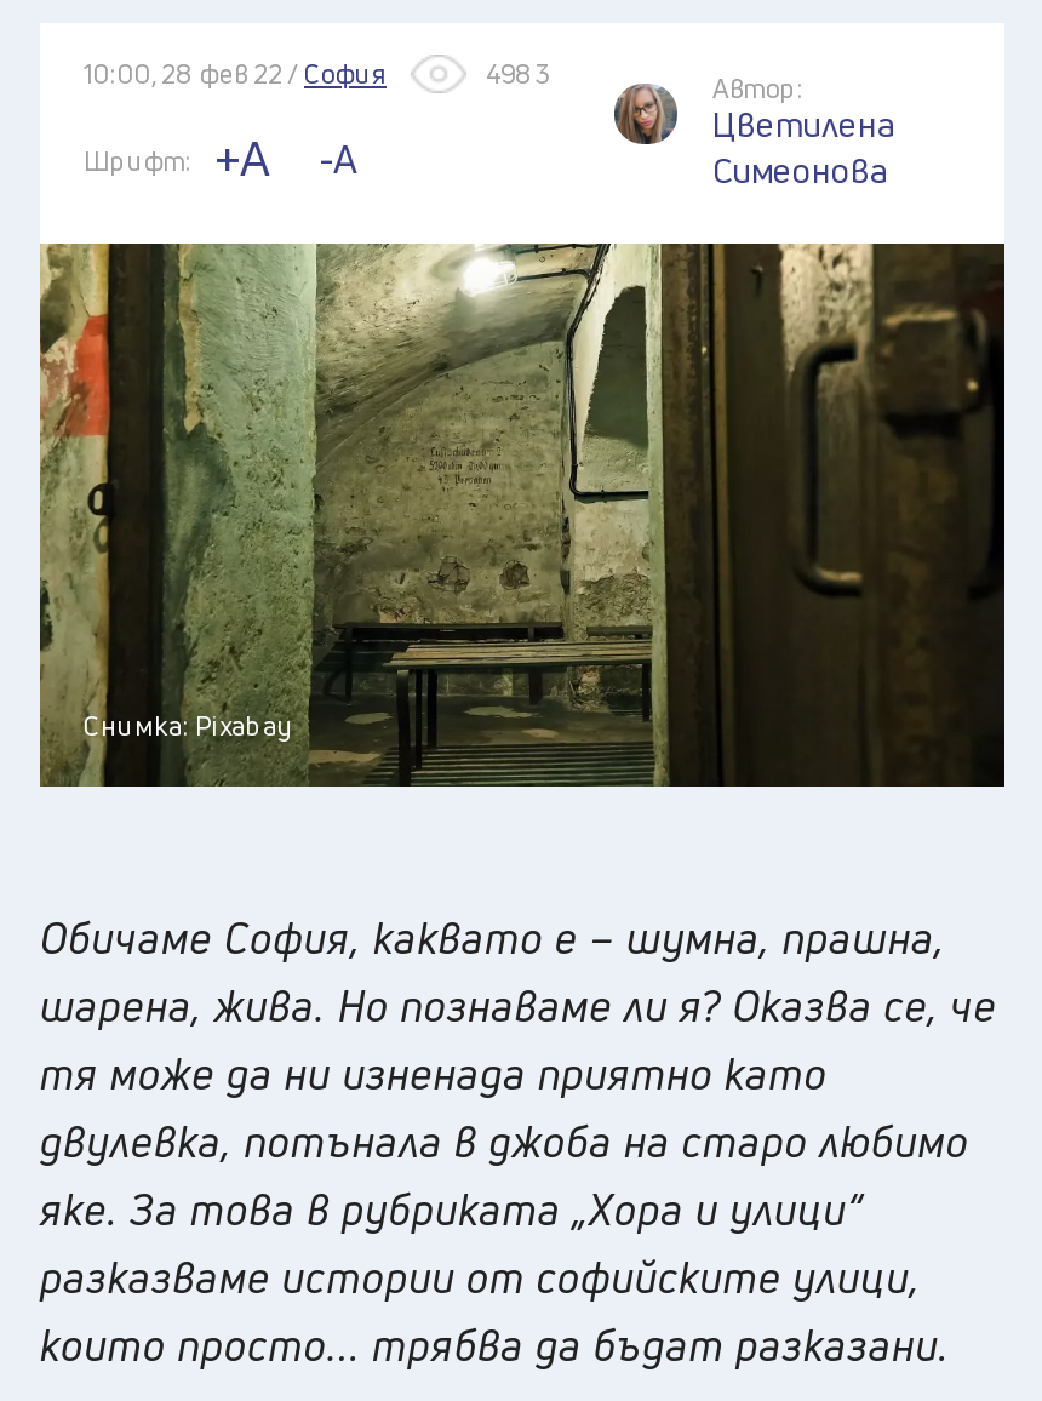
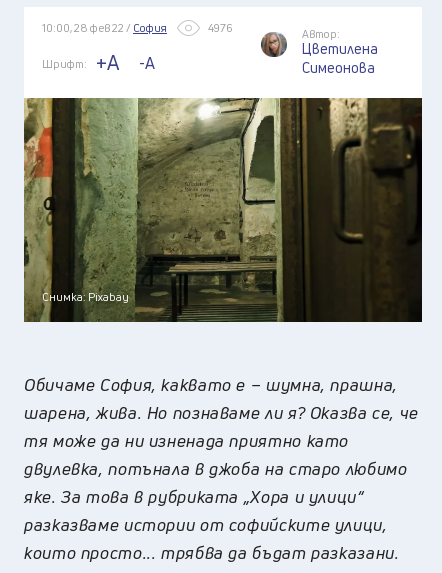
[486,55,549,91] 4983 -> [208,20,232,35] 4976

